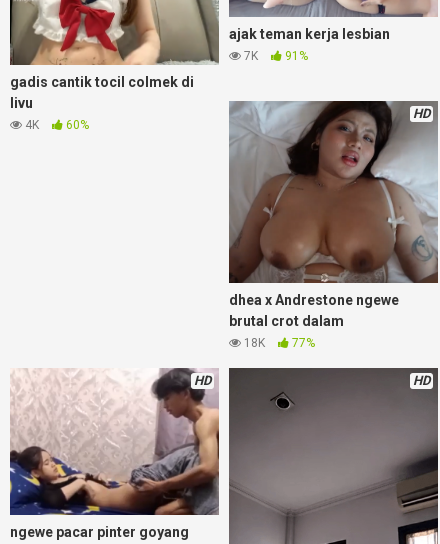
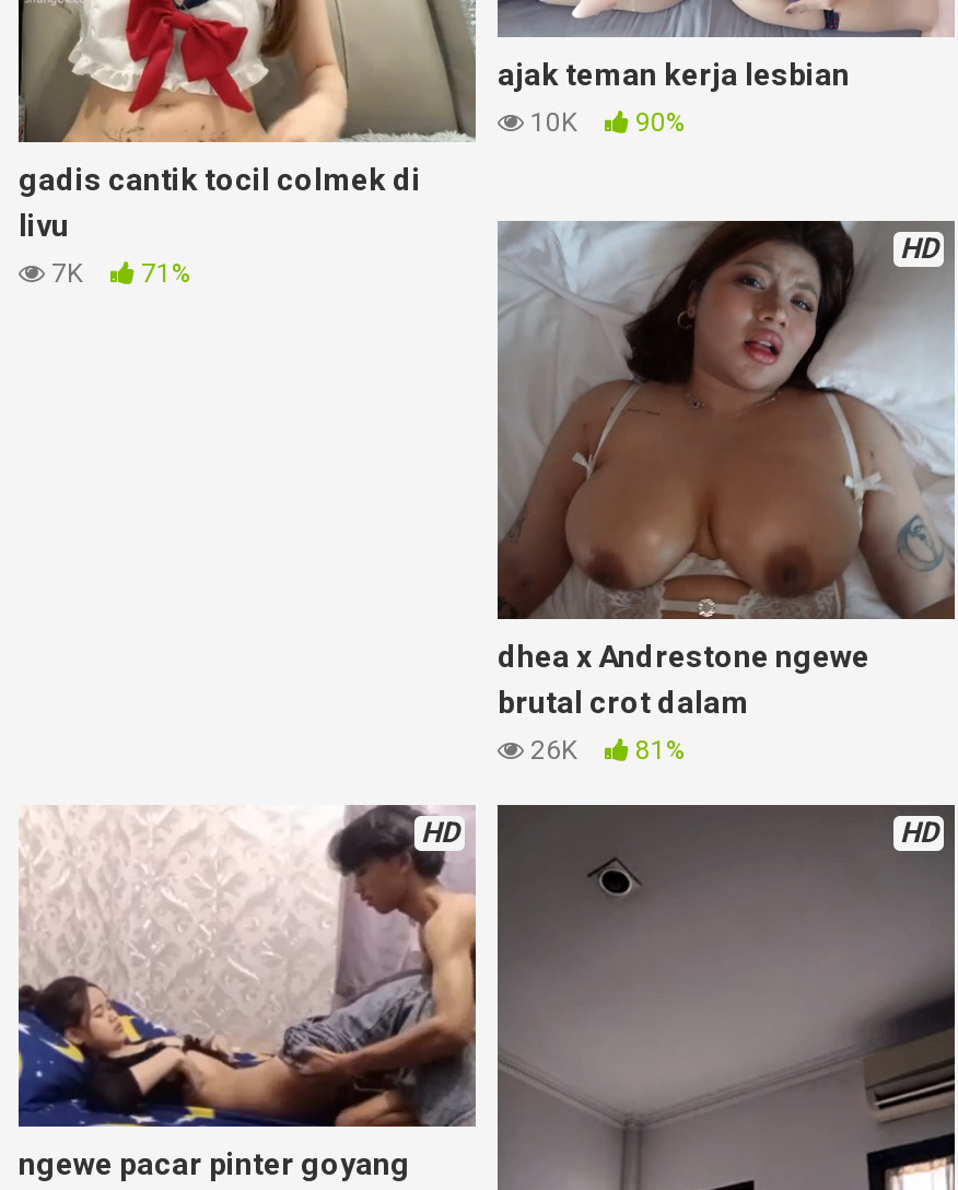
[241,49,308,63] 7K | 91% -> [524,106,686,137] 10K | 90%
[22,118,89,132] 4K | 60% -> [45,258,191,289] 7K | 71%
[241,336,315,350] 18K | 77% -> [524,736,686,766] 26K | 81%

